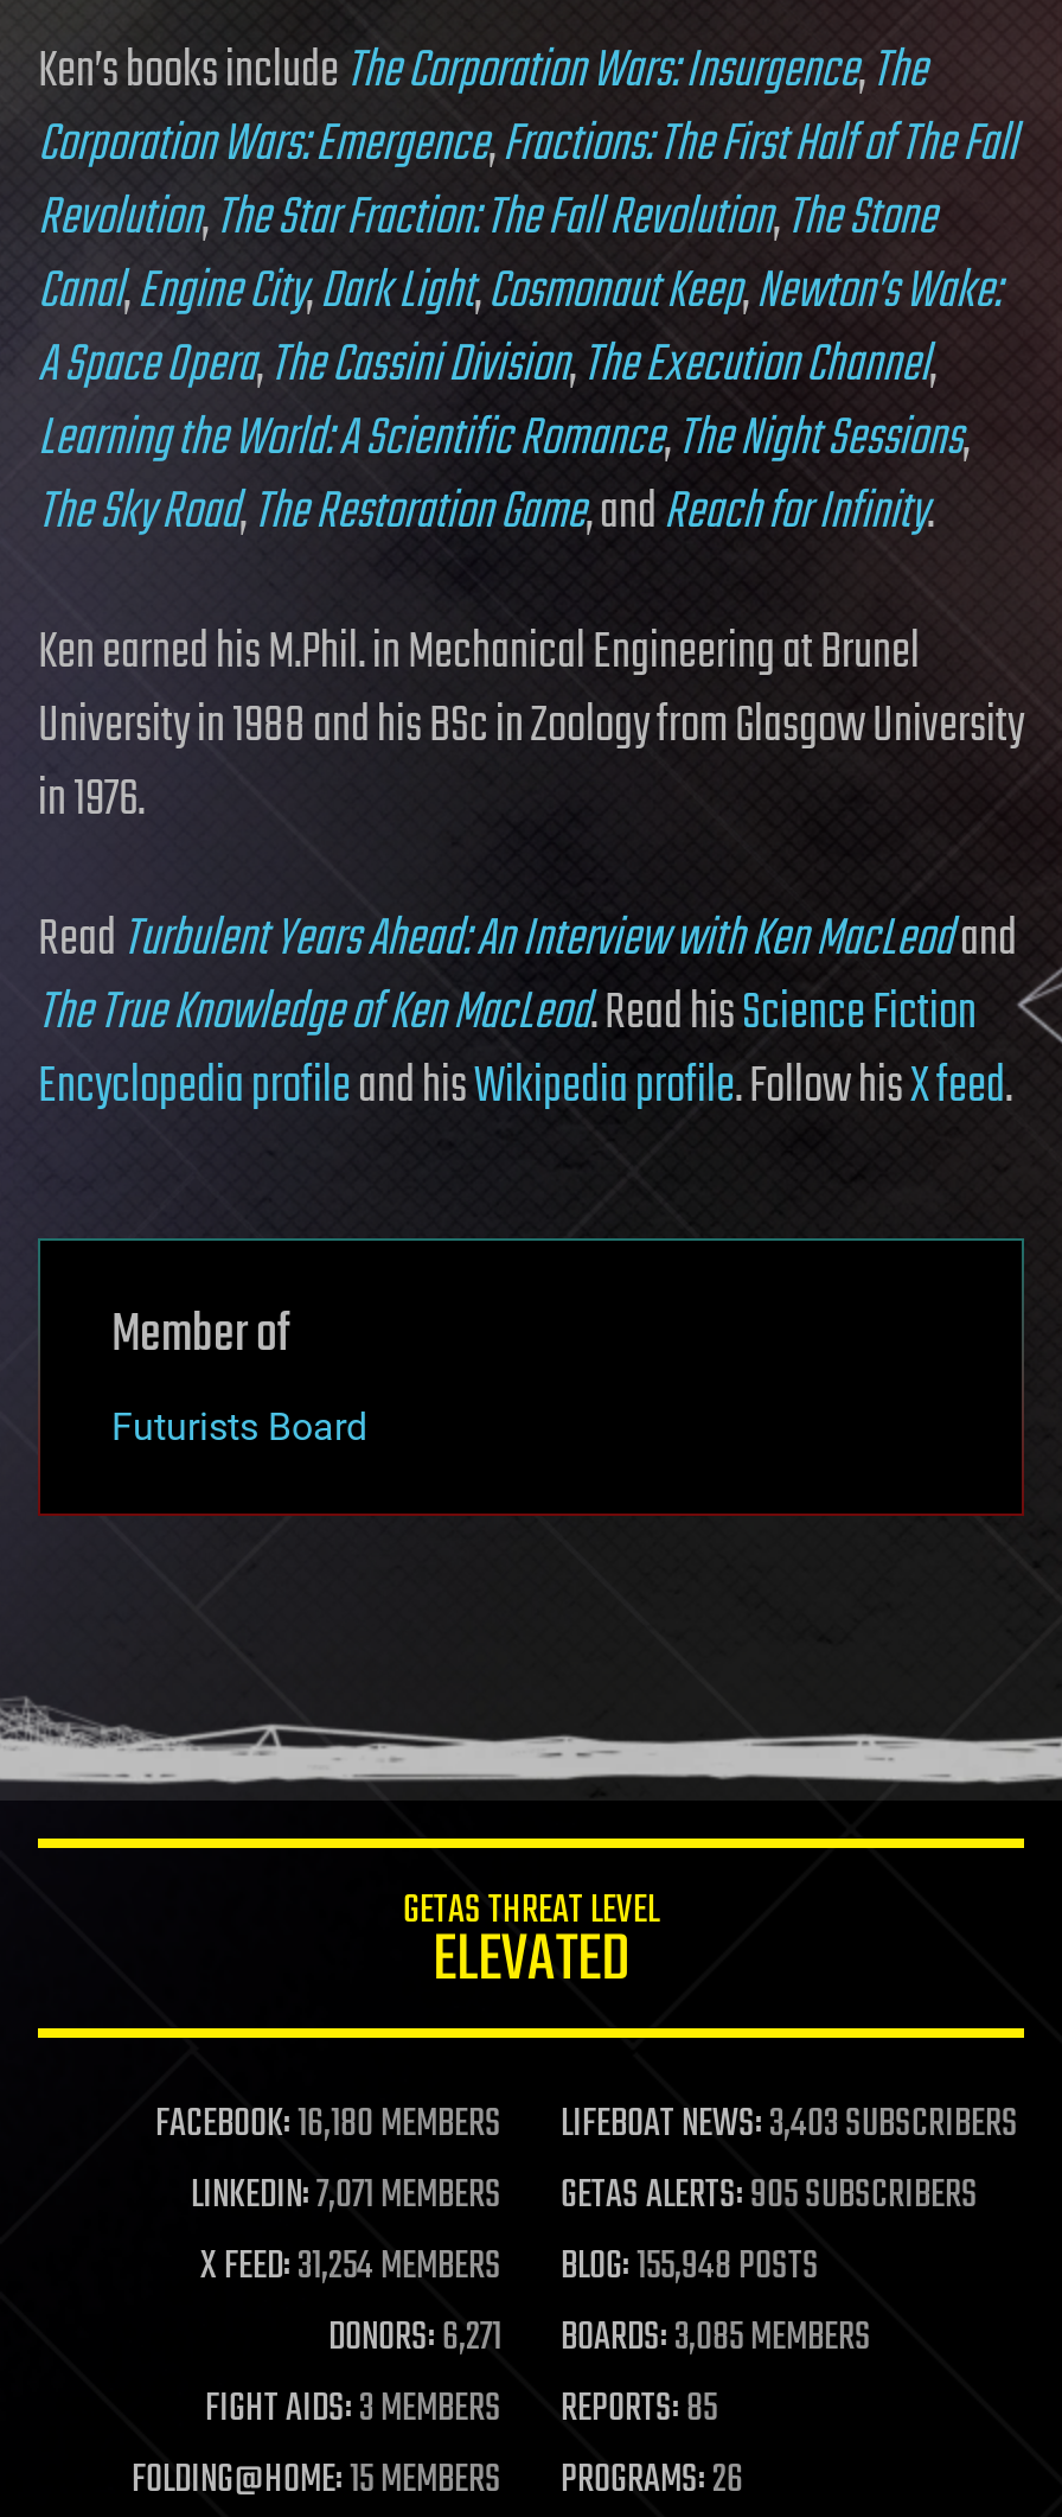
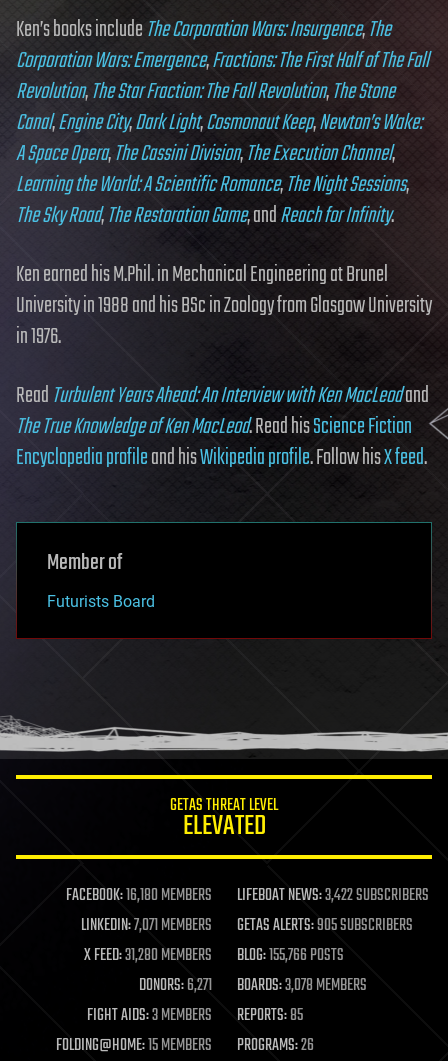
[561,2094,1018,2156] LIFEBOAT NEWS:3,403 SUBSCRIBERS -> [236,883,428,909] LIFEBOAT NEWS:3,422 SUBSCRIBERS
[200,2237,501,2298] X FEED:31,254 MEMBERS -> [83,943,211,969] X FEED:31,280 MEMBERS
[561,2237,819,2298] BLOG:155,948 POSTS -> [236,943,343,969] BLOG:155,766 POSTS
[561,2308,871,2369] BOARDS:3,085 MEMBERS -> [236,973,366,999] BOARDS:3,078 MEMBERS

